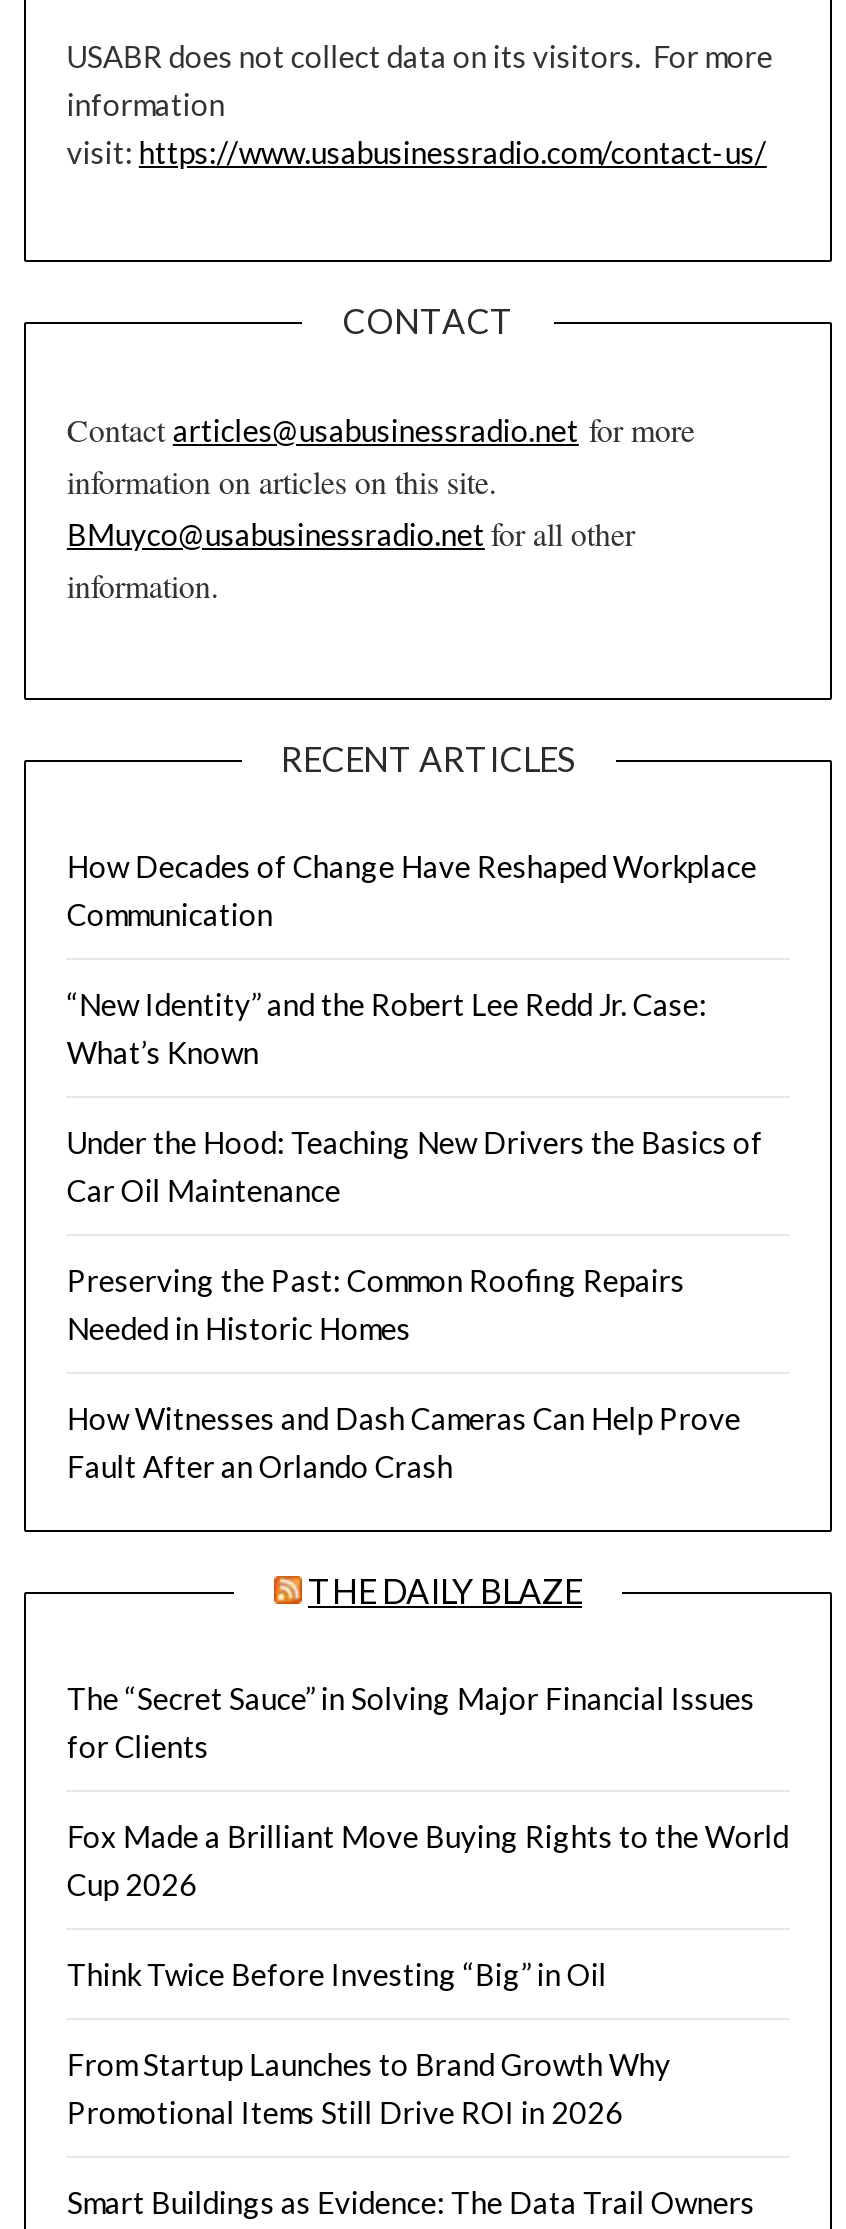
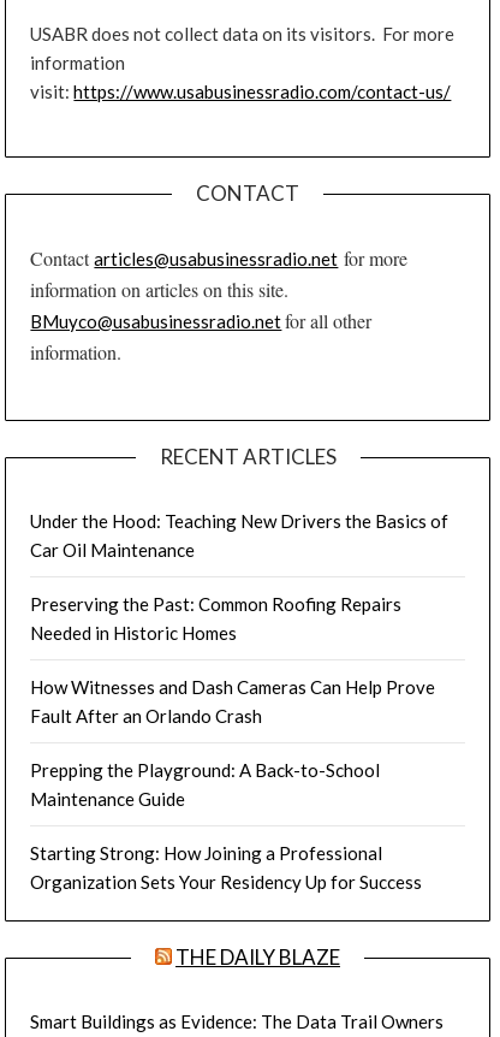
[67,848,757,1070] How Decades of Change Have Reshaped Workplace | Communication | “New Identity” and the Robert Lee Redd Jr. Case: | What’s Known -> none
none -> [31,759,422,892] Prepping the Playground: A Back-to-School | Maintenance Guide | Starting Strong: How Joining a Professional | Organization Sets Your Residency Up for Success
[67,1680,789,2130] The “Secret Sauce” in Solving Major Financial Issues | for Clients | Fox Made a Brilliant Move Buying Rights to the World | Cup 2026 | Think Twice Before Investing “Big” in Oil | From Startup Launches to Brand Growth Why | Promotional Items Still Drive ROI in 2026 -> none

